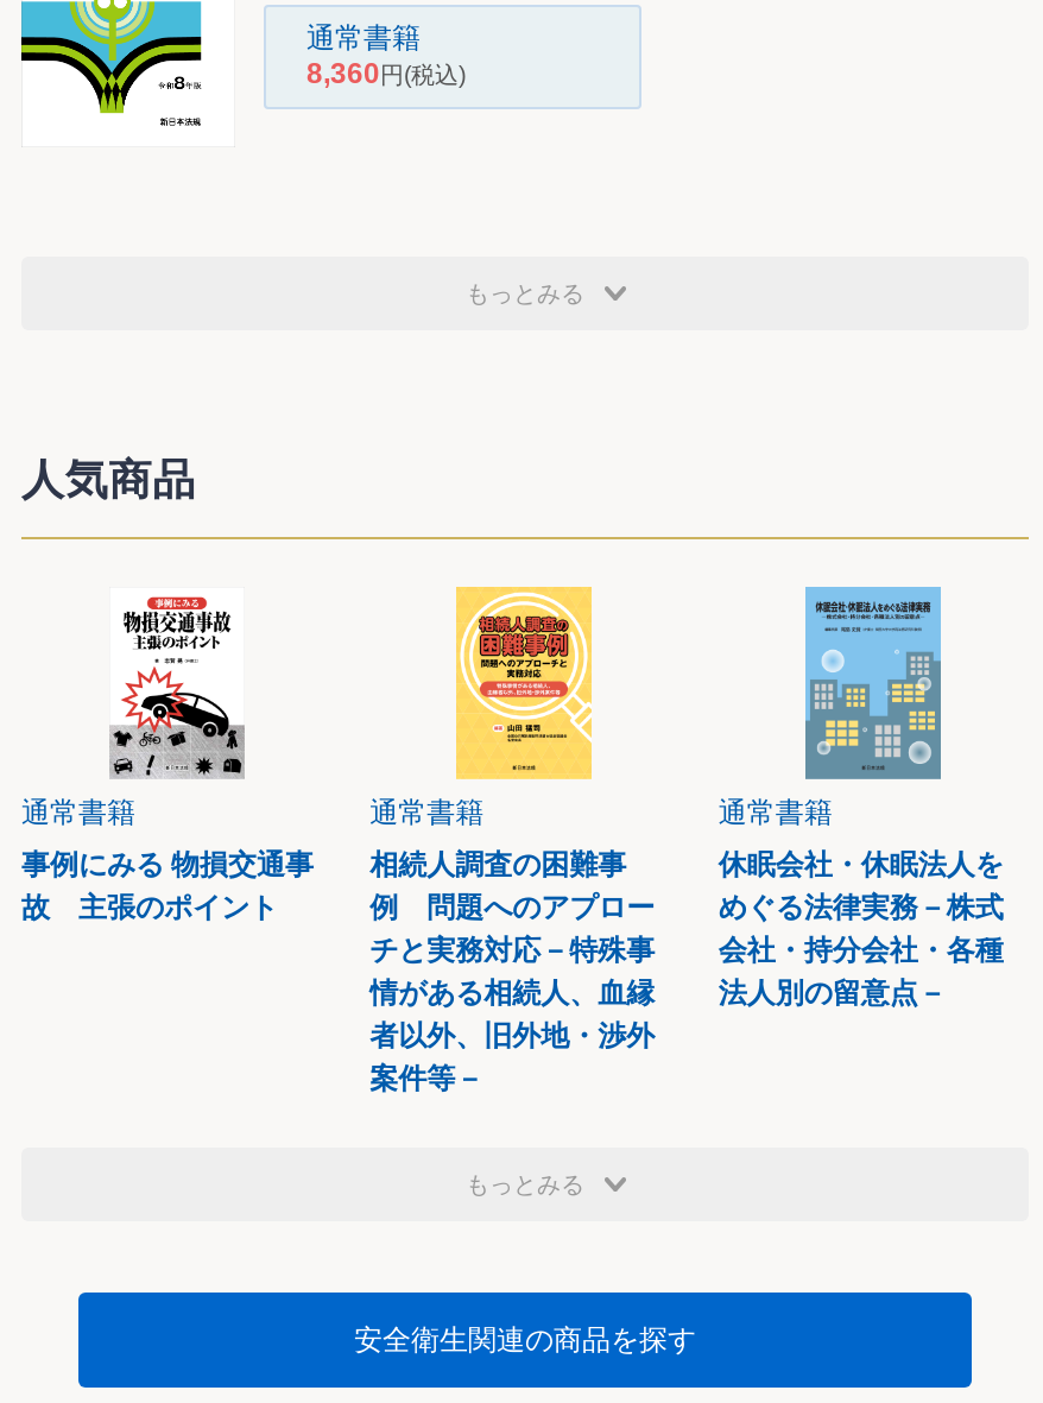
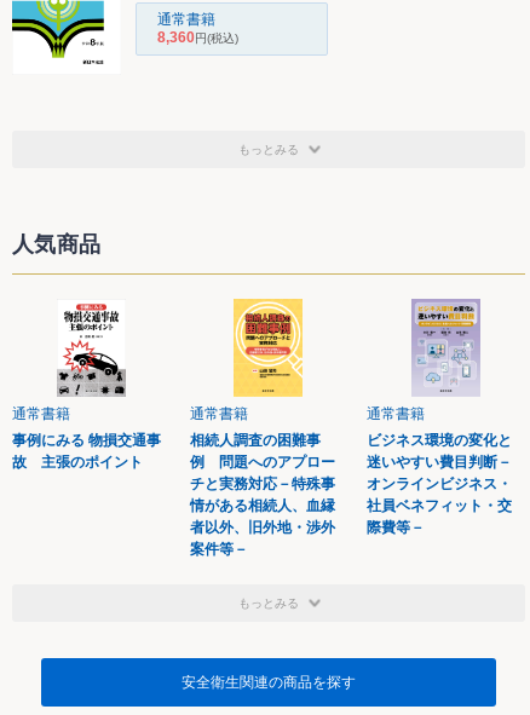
[718,587,1003,1010] [image] | 休眠会社・休眠法人を | めぐる法律実務－株式 | 会社・持分会社・各種 | 法人別の留意点－ -> [367,299,512,536] [image] | ビジネス環境の変化と | 迷いやすい費目判断－ | オンラインビジネス・ | 社員ベネフィット・交 | 際費等－

